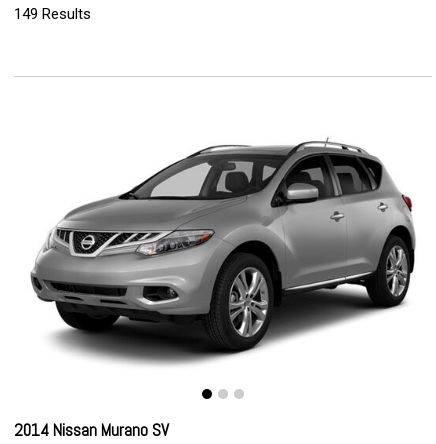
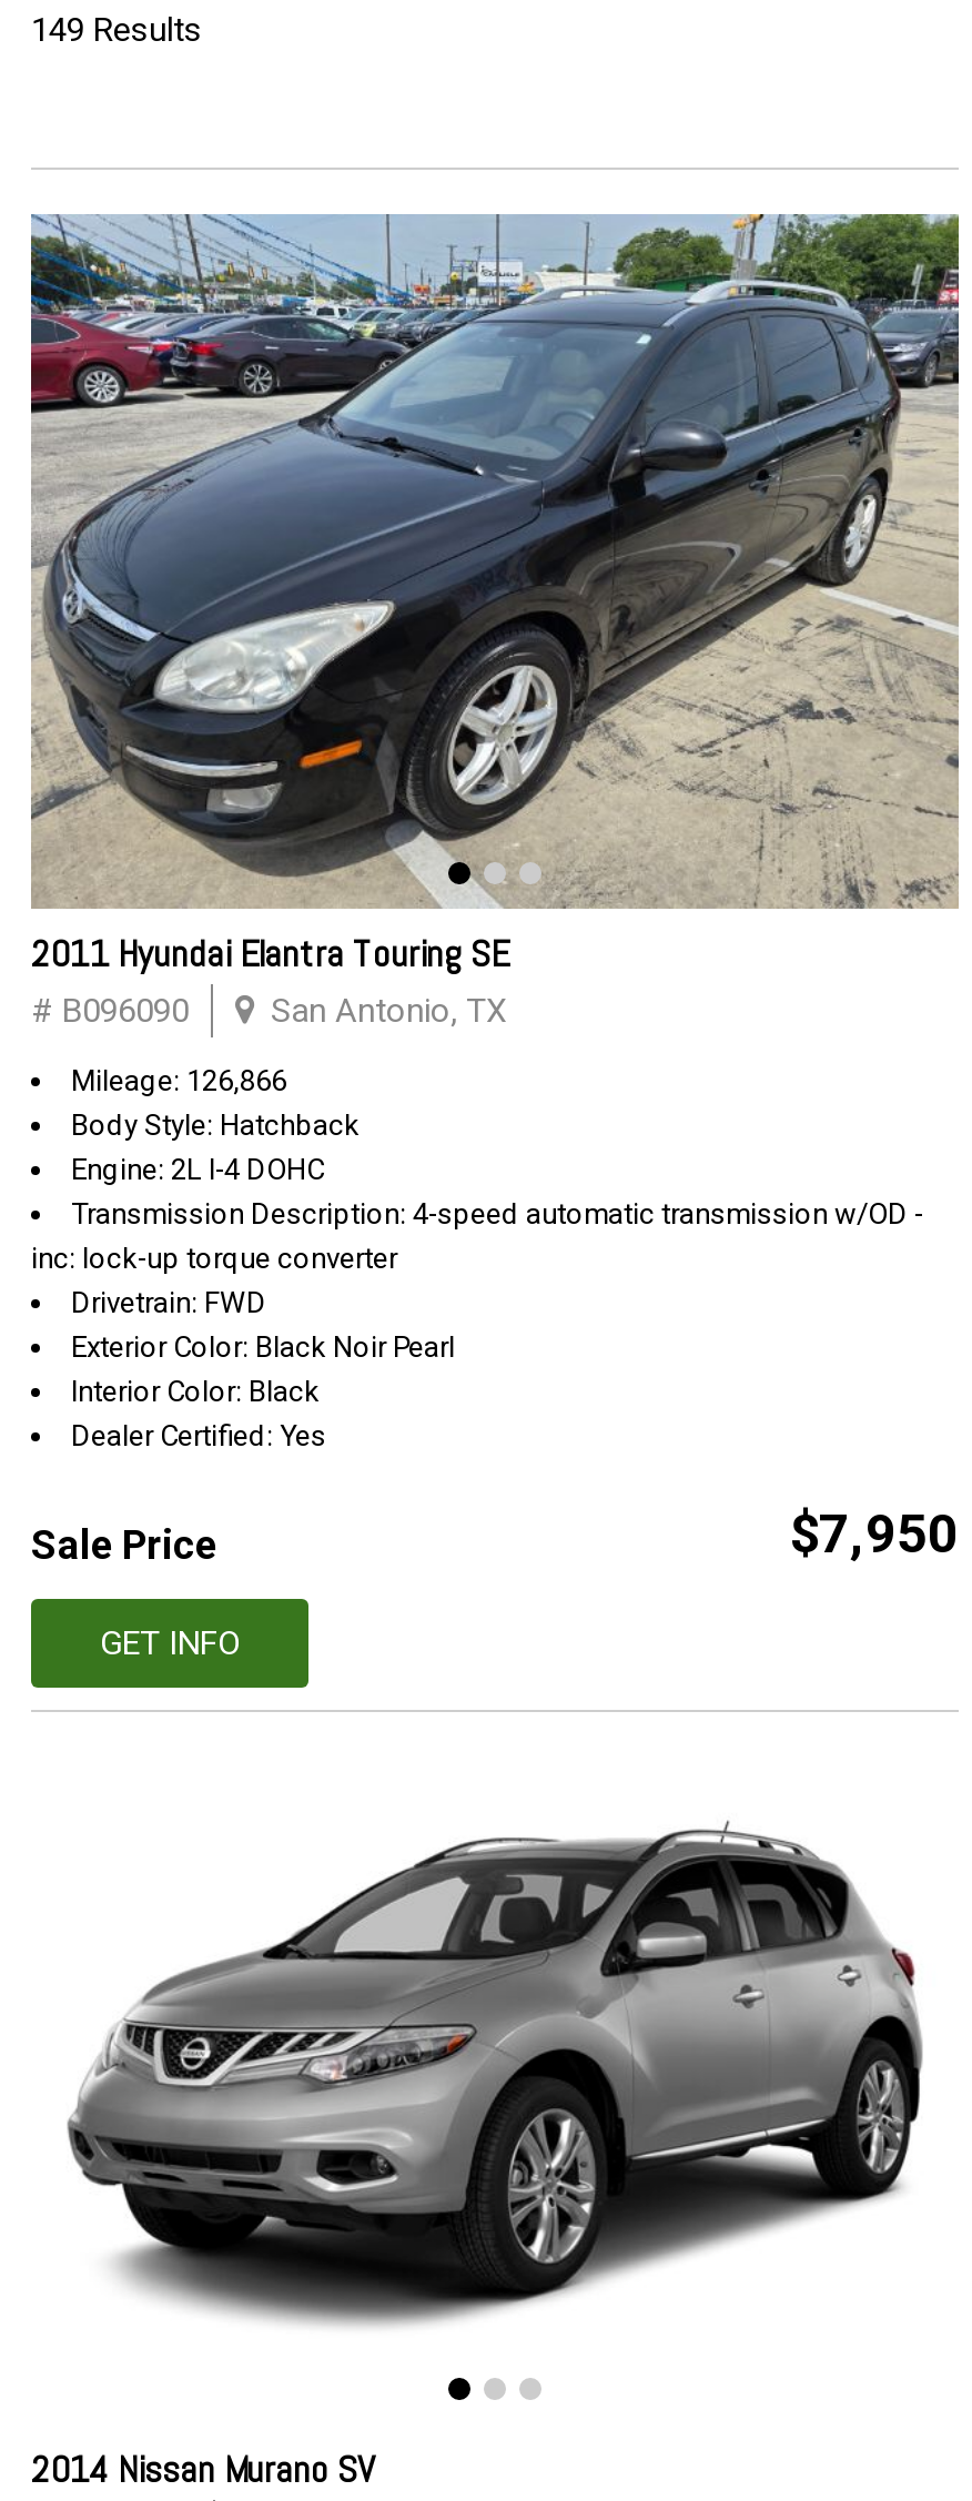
none -> [29,212,961,1662] [image] | 2011 Hyundai Elantra Touring SE | # B096090 | San Antonio, TX | Mileage: 126,866 | Body Style: Hatchback | Engine: 2L I-4 DOHC | Transmission Description: 4-speed automatic transmission w/OD - | inc: lock-up torque converter | Drivetrain: FWD | Exterior Color: Black Noir Pearl | Interior Color: Black | Dealer Certified: Yes | Sale Price | $7,950 | GET INFO

